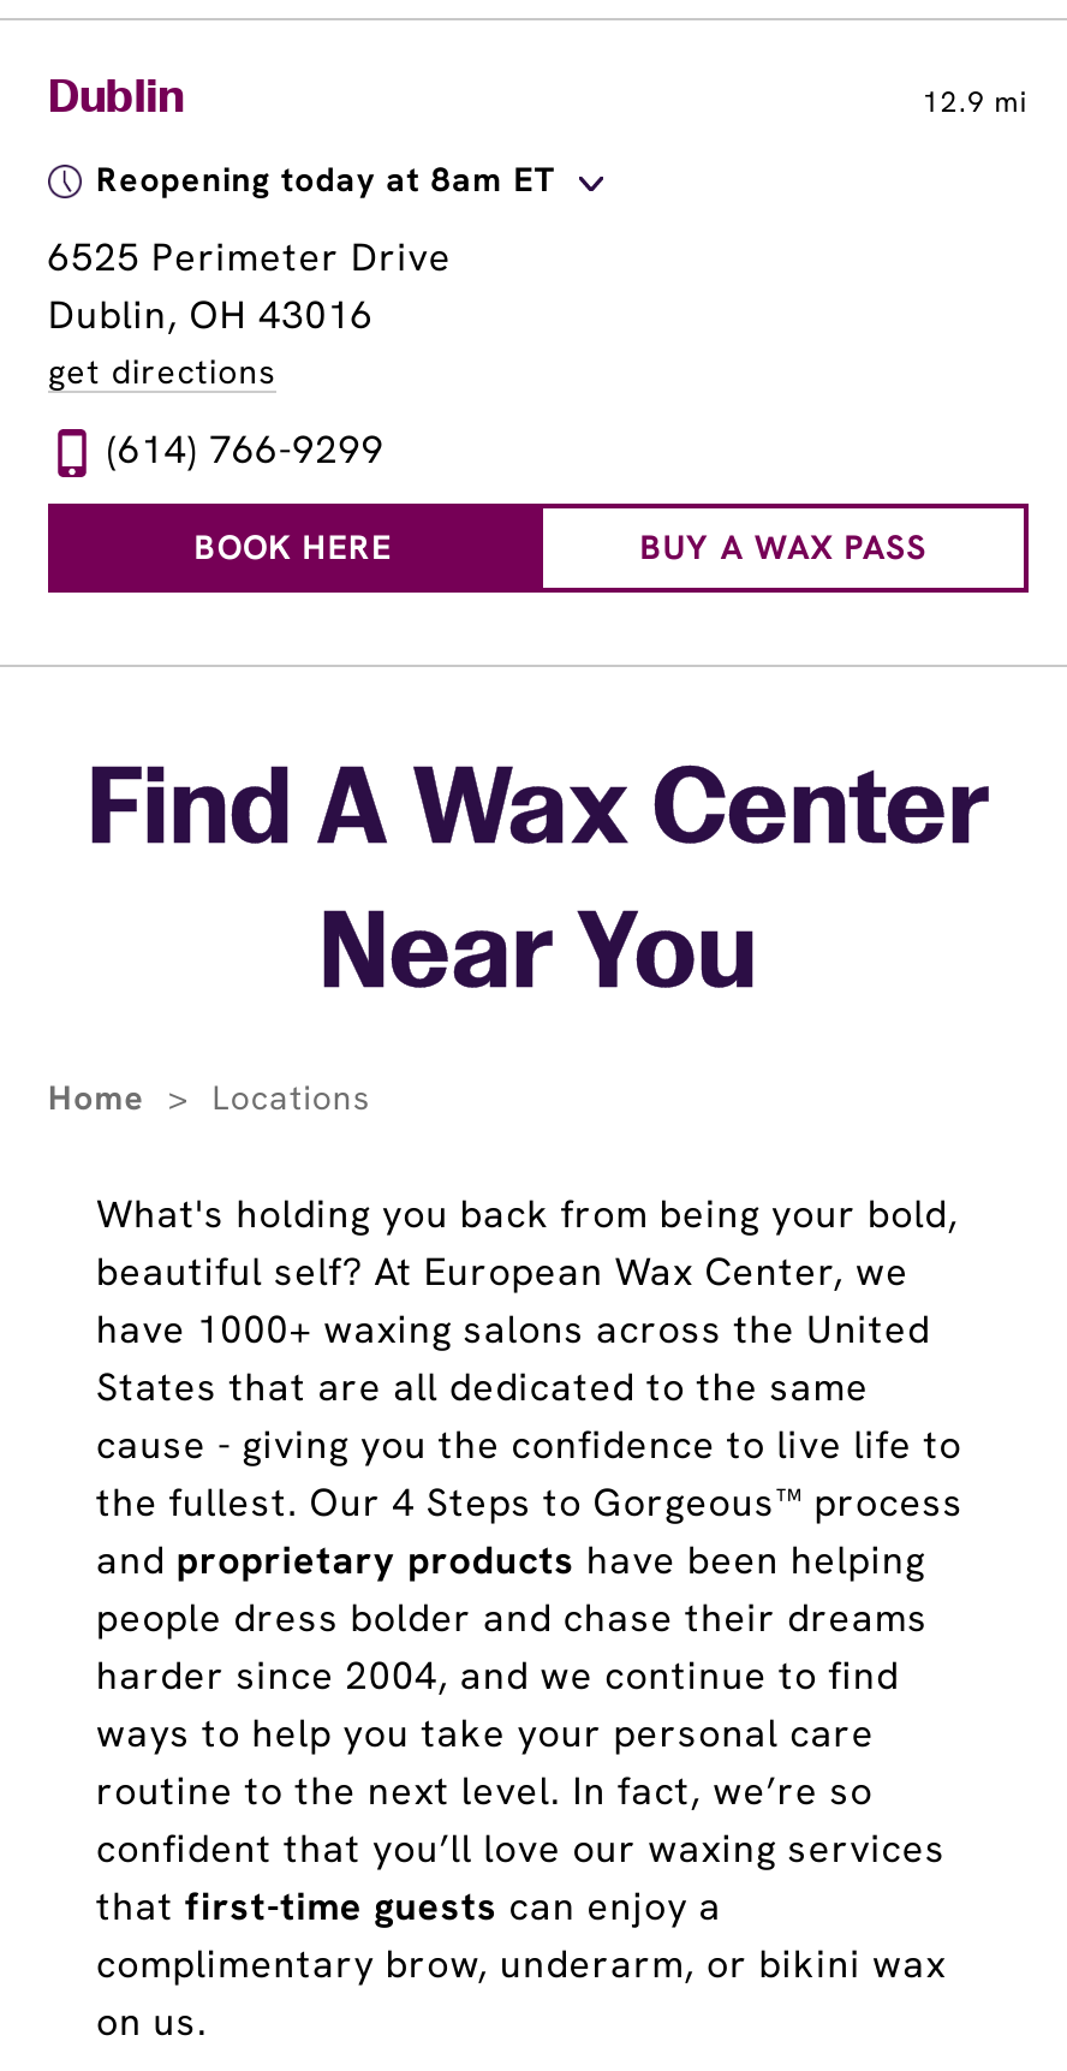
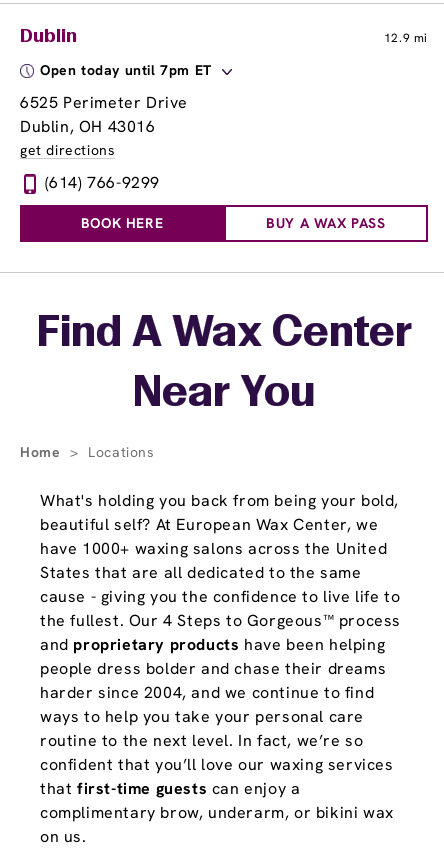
[96,157,555,201] Reopening today at 8am ET -> [40,61,212,79] Open today until 7pm ET

